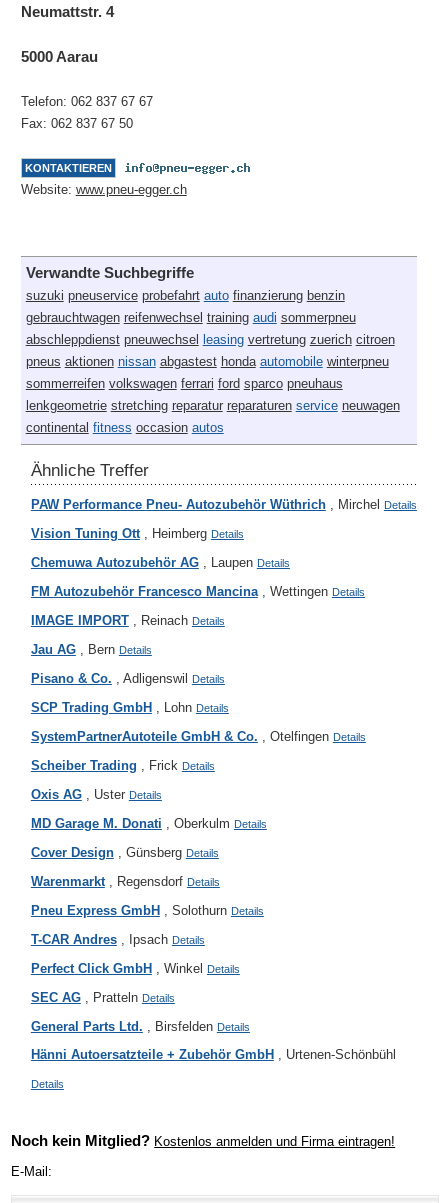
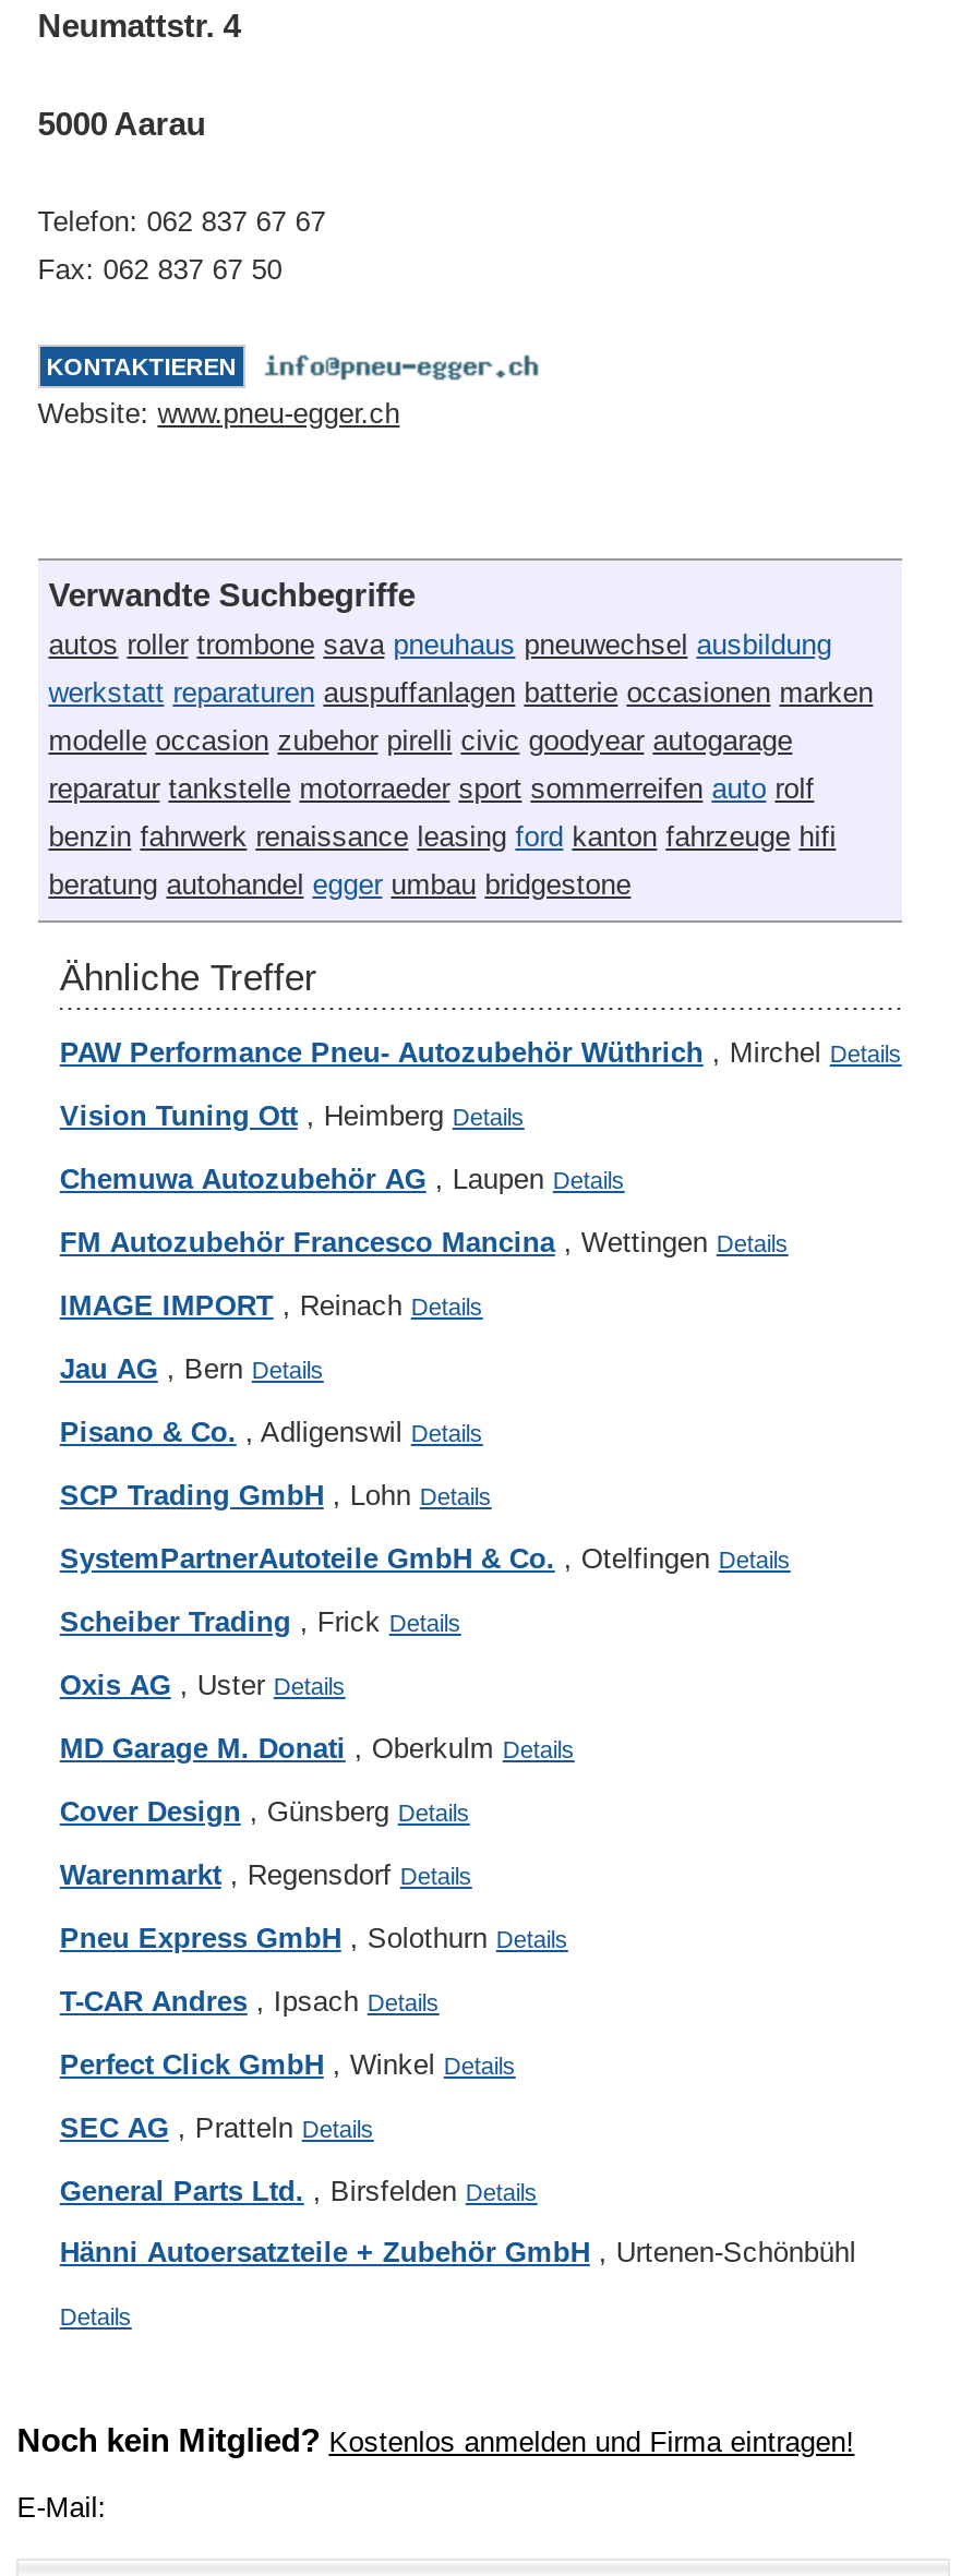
[26,288,400,435] suzuki pneuservice probefahrt auto finanzierung benzin | gebrauchtwagen reifenwechsel training audi sommerpneu | abschleppdienst pneuwechsel leasing vertretung zuerich citroen | pneus aktionen nissan abgastest honda automobile winterpneu | sommerreifen volkswagen ferrari ford sparco pneuhaus | lenkgeometrie stretching reparatur reparaturen service neuwagen | continental fitness occasion autos -> [48,628,873,901] autos roller trombone sava pneuhaus pneuwechsel ausbildung | werkstatt reparaturen auspuffanlagen batterie occasionen marken | modelle occasion zubehor pirelli civic goodyear autogarage | reparatur tankstelle motorraeder sport sommerreifen auto rolf | benzin fahrwerk renaissance leasing ford kanton fahrzeuge hifi | beratung autohandel egger umbau bridgestone

